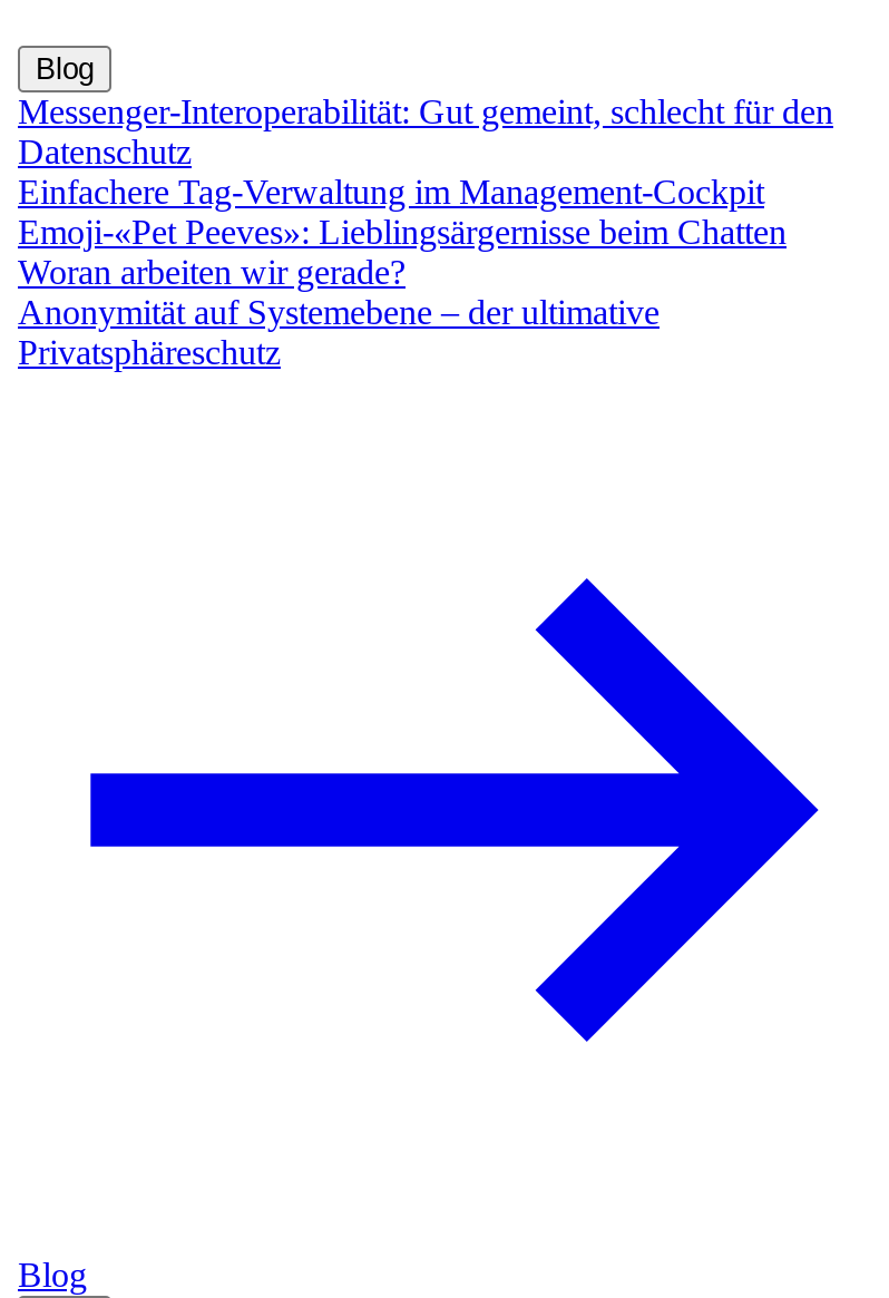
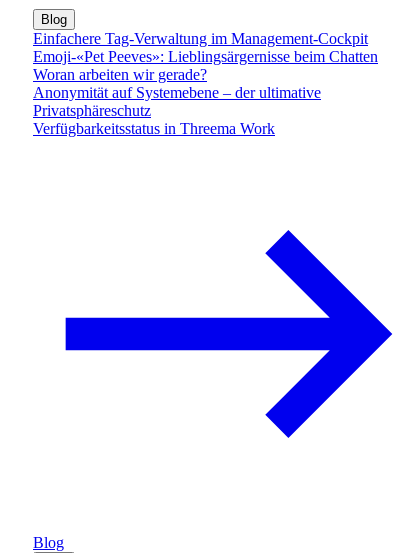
[18,91,833,169] Messenger-Interoperabilität: Gut gemeint, schlecht für den | Datenschutz -> none
moved [18,172,787,370] -> [33,29,378,118]: Einfachere Tag-Verwaltung im Management-Cockpit | Emoji-«Pet Peeves»: Lieblingsärgernisse beim Chatten | Woran arbeiten wir gerade? | Anonymität auf Systemebene – der ultimative | Privatsphäreschutz
none -> [33,119,275,136] Verfügbarkeitsstatus in Threema Work

